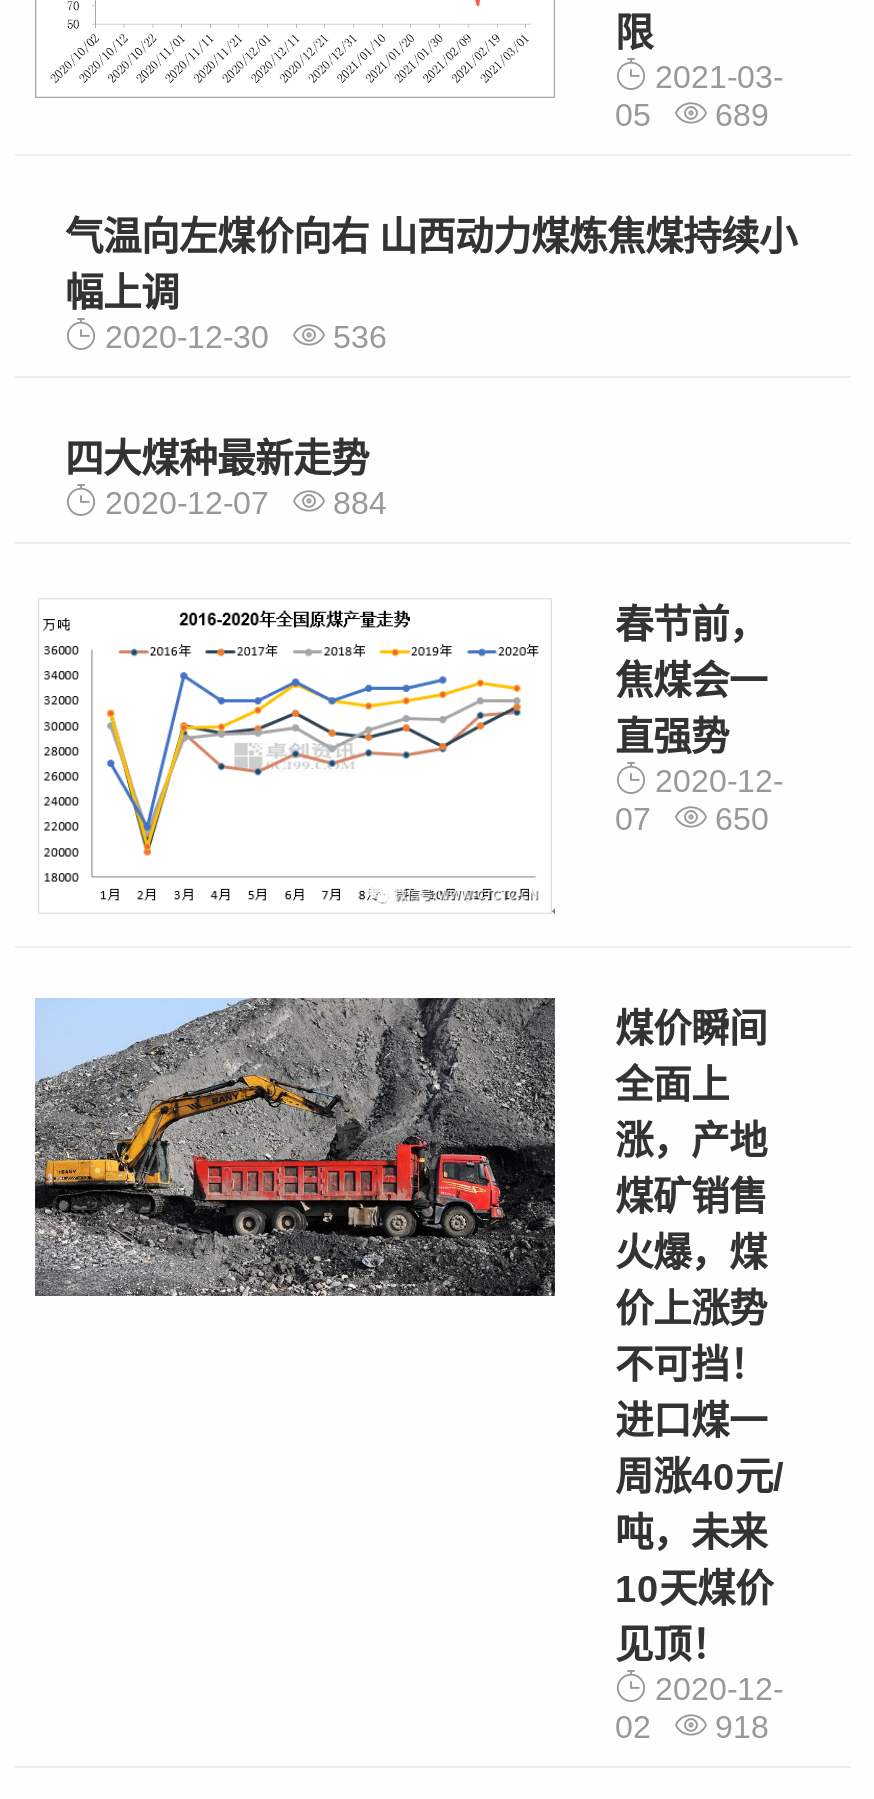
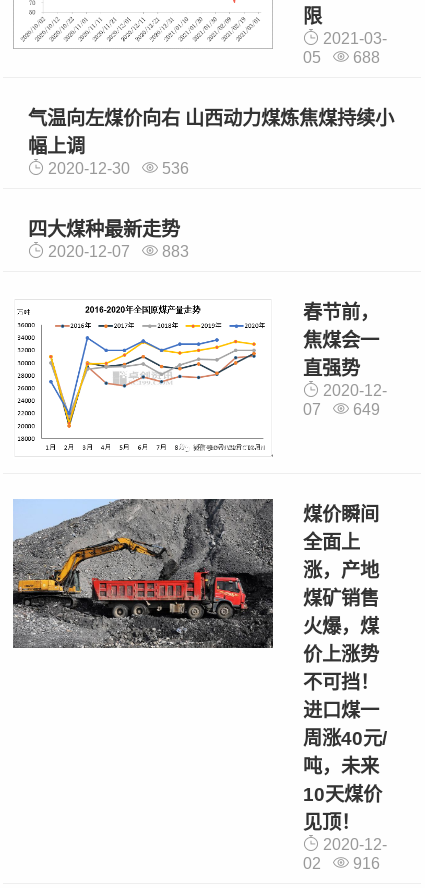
[615,98,769,132] 05 689 -> [303,49,380,66] 05 688
[97,486,387,520] 2020-12-07 884 -> [44,243,189,260] 2020-12-07 883
[615,802,769,836] 07 650 -> [303,401,380,418] 07 649
[615,1710,769,1744] 02 918 -> [303,855,380,872] 02 916

